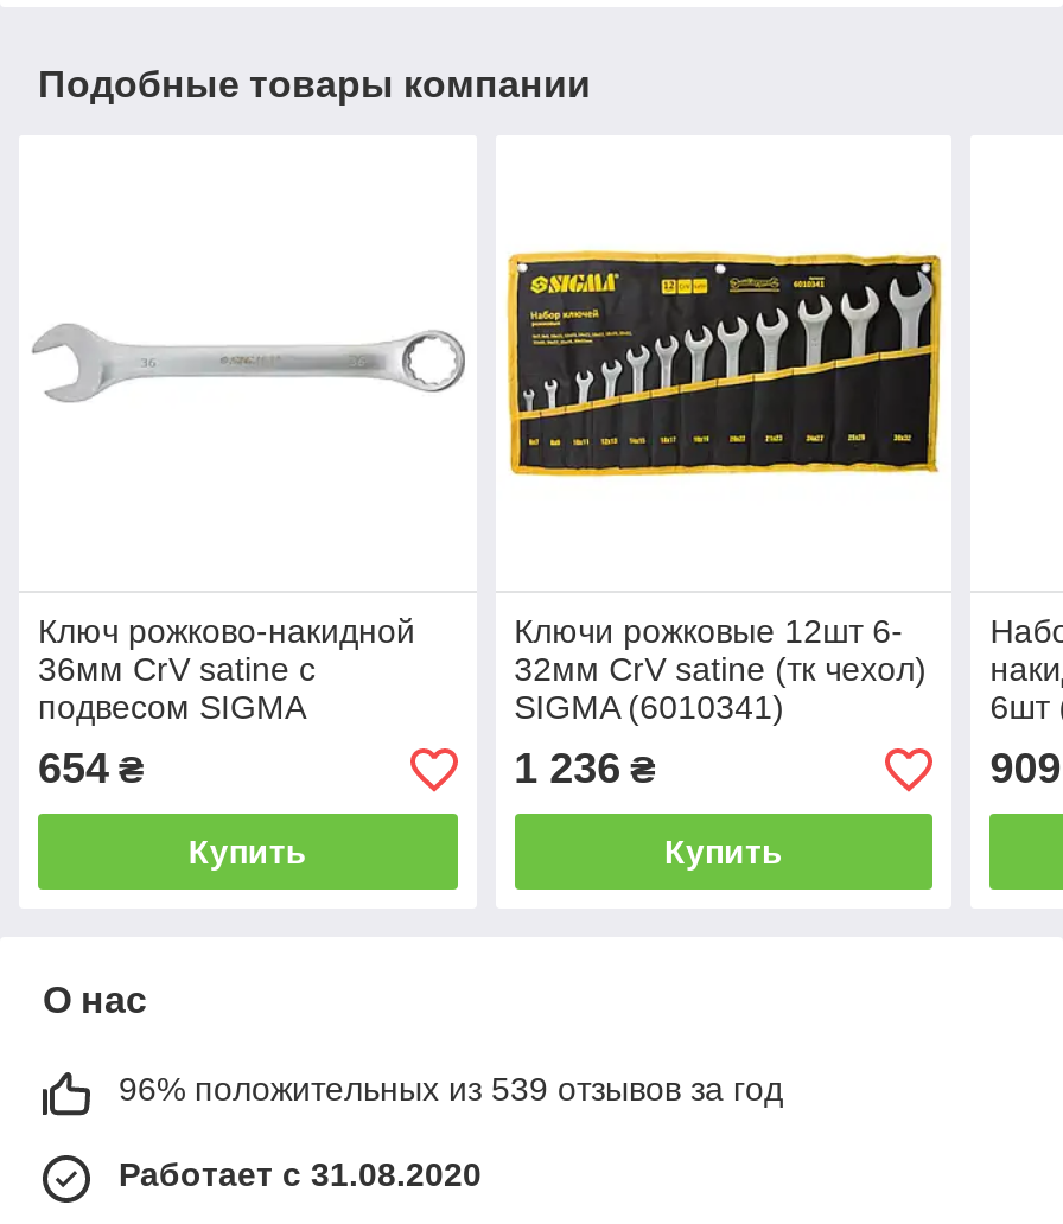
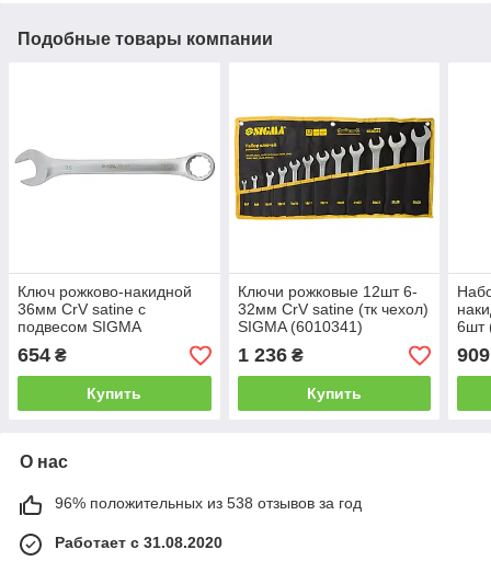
[119,1070,783,1108] 96% положительных из 539 отзывов за год -> [55,494,362,512] 96% положительных из 538 отзывов за год

